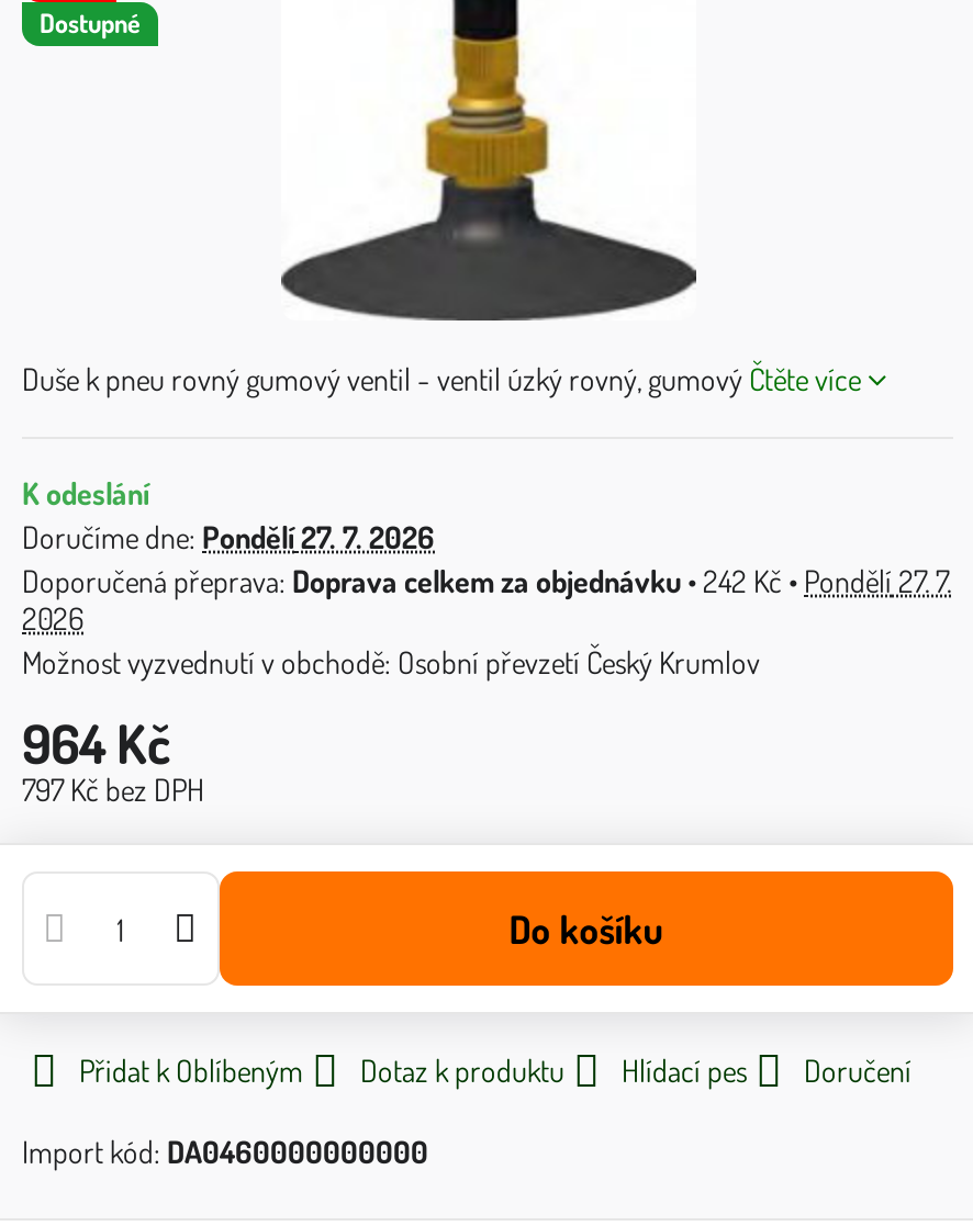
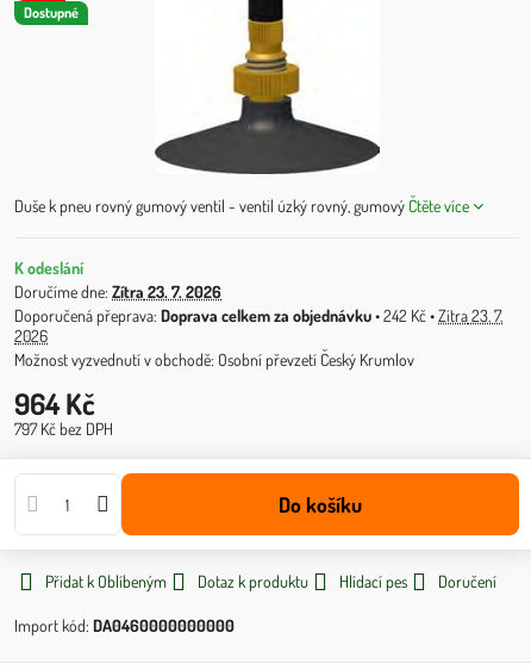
[22,518,435,555] Doručíme dne: Pondělí 27. 7. 2026 -> [14,281,221,302] Doručíme dne: Zítra 23. 7. 2026
[292,562,951,599] Doprava celkem za objednávku • 242 Kč • Pondělí 27. 7. -> [161,305,502,325] Doprava celkem za objednávku • 242 Kč • Zítra 23. 7.

